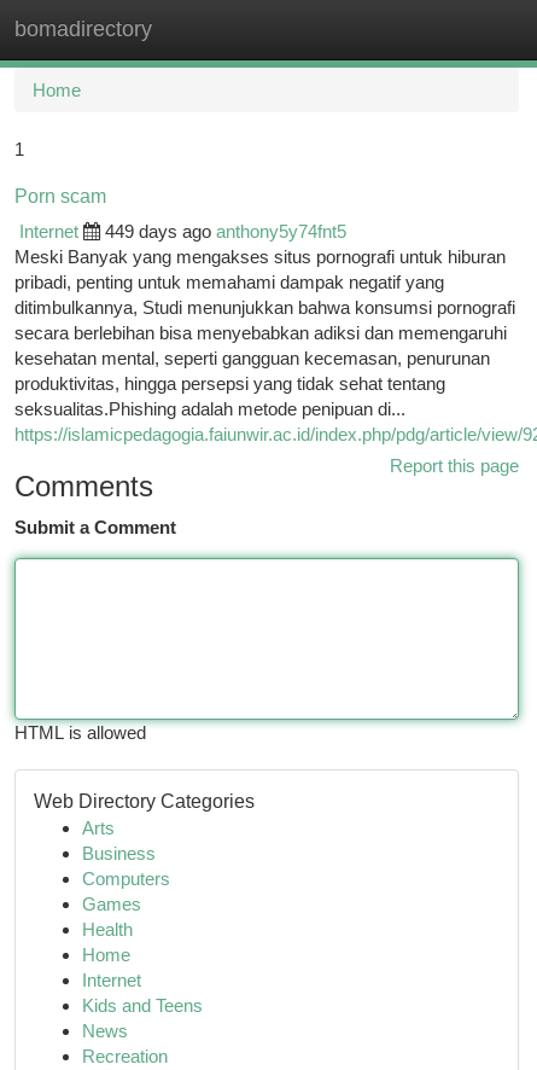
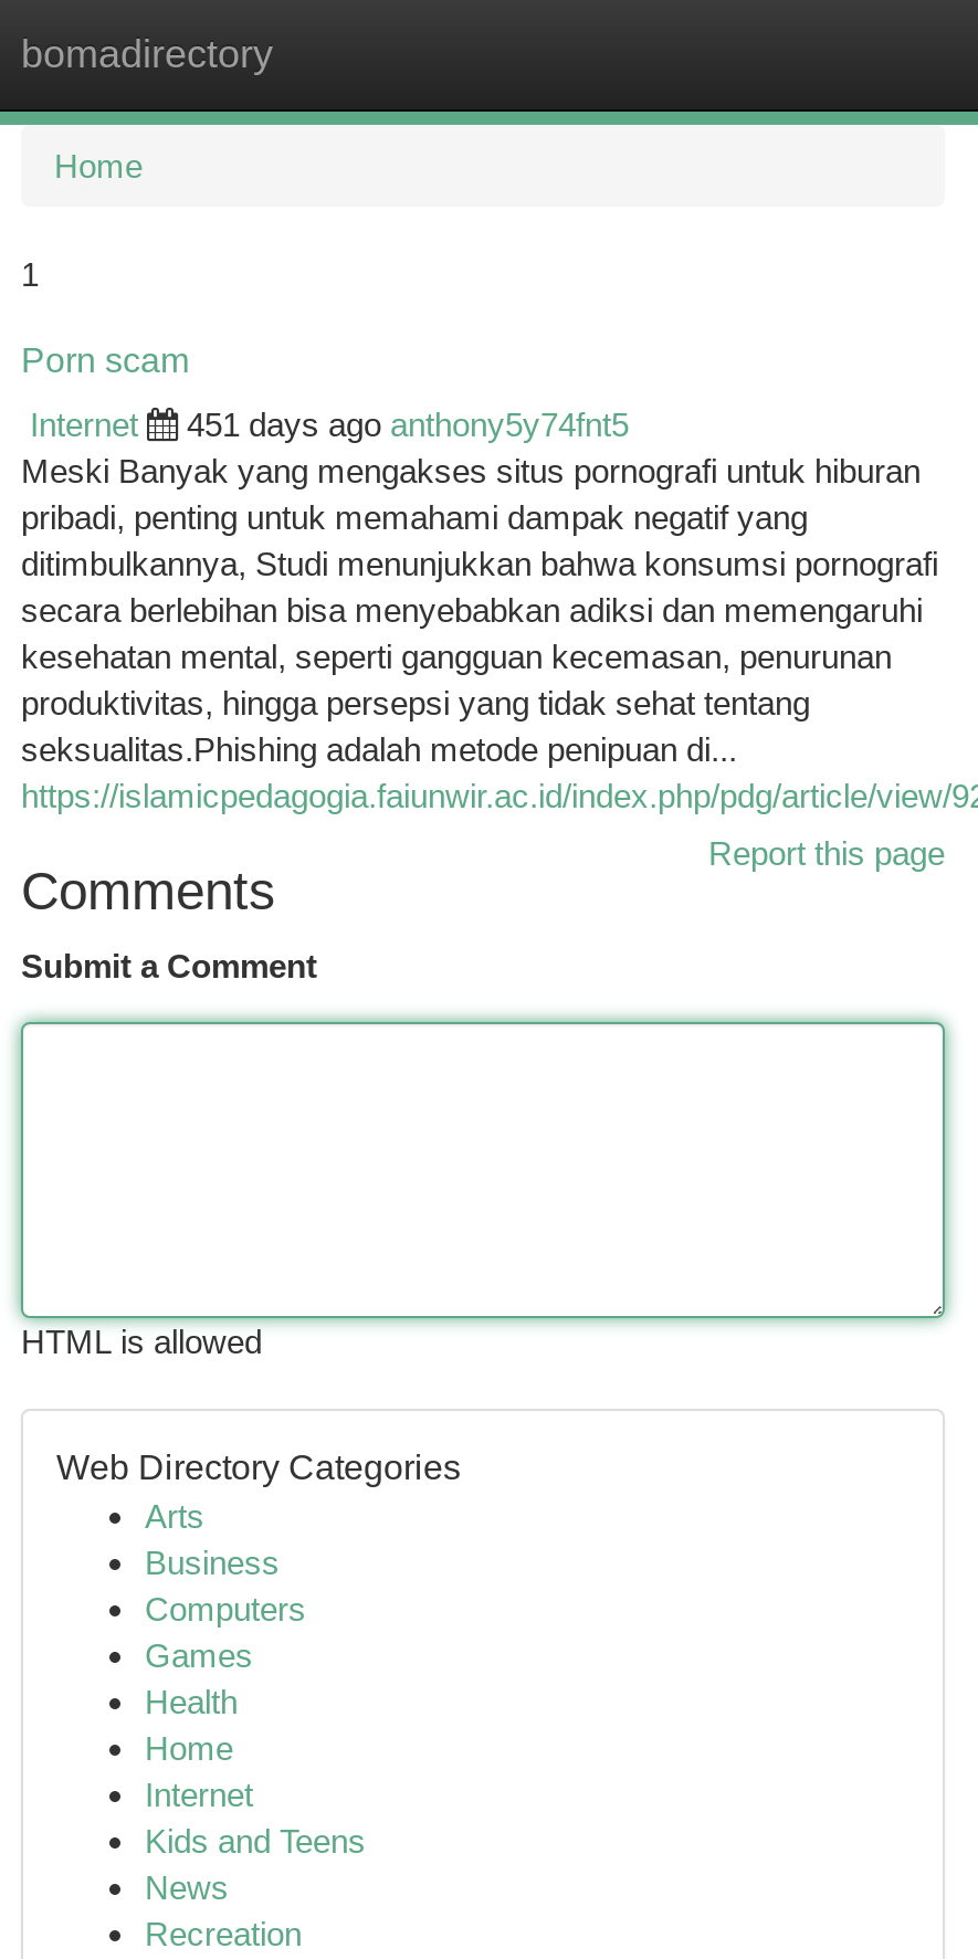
[105,221,346,242] 449 days ago anthony5y74fnt5 -> [187,406,629,443] 451 days ago anthony5y74fnt5

